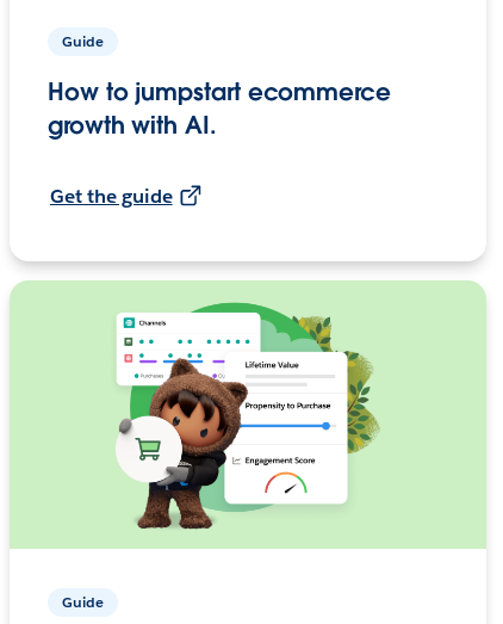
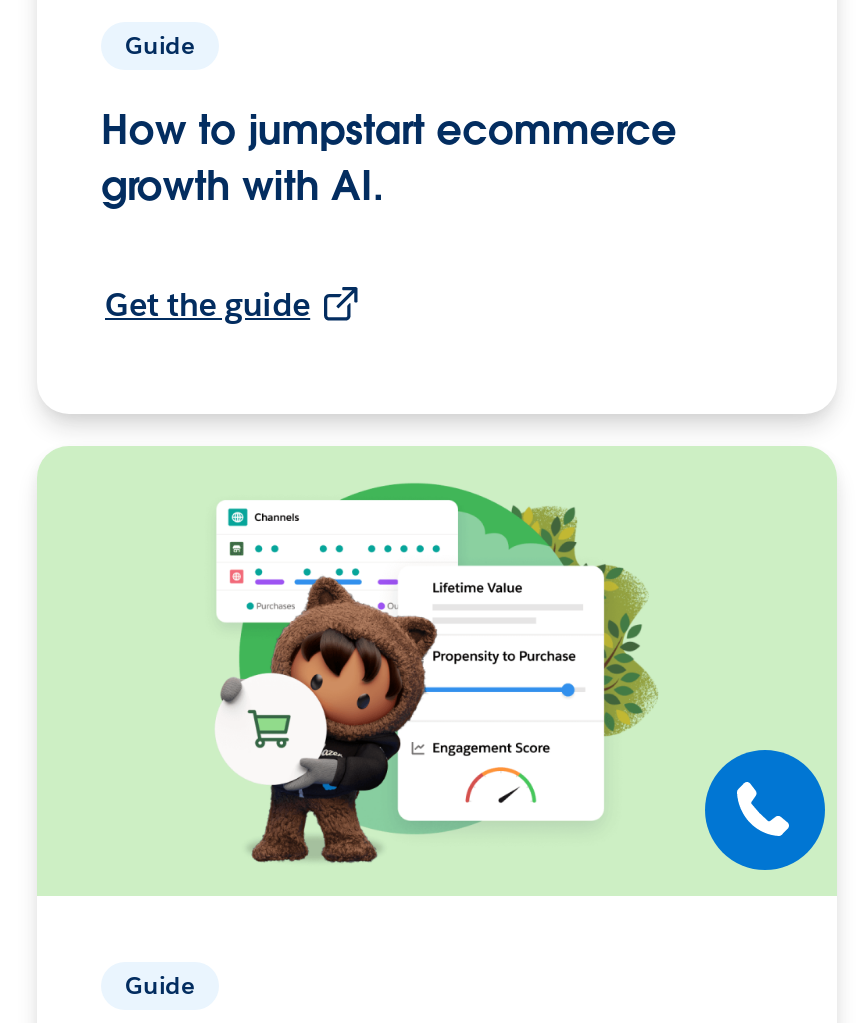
none -> [703,748,827,872] [image]

